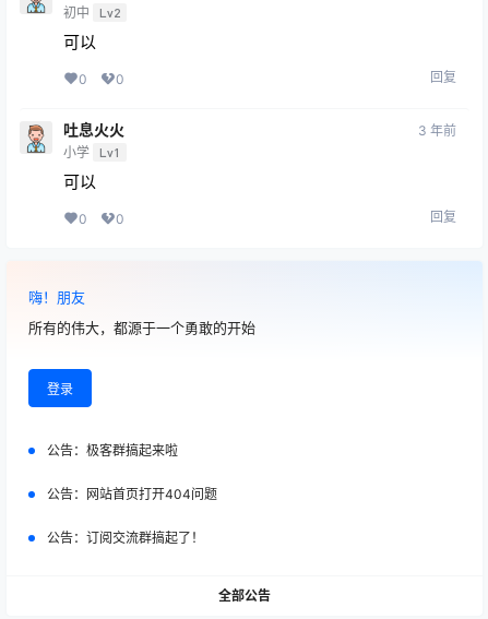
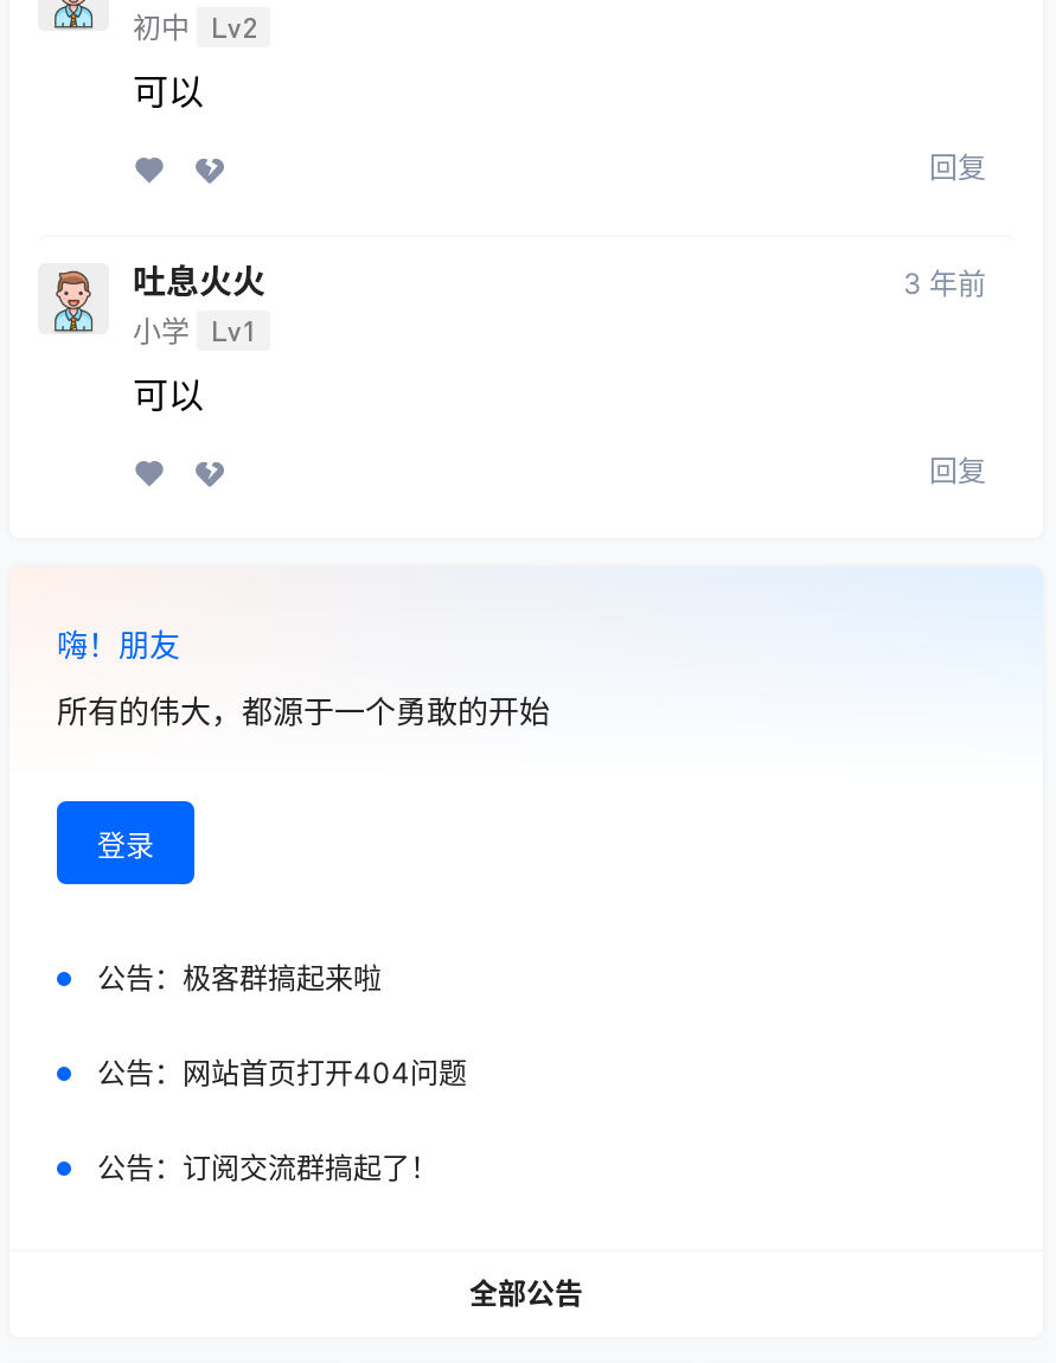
[79,71,124,87] 0 | 0 -> none
[79,210,124,227] 0 | 0 -> none

